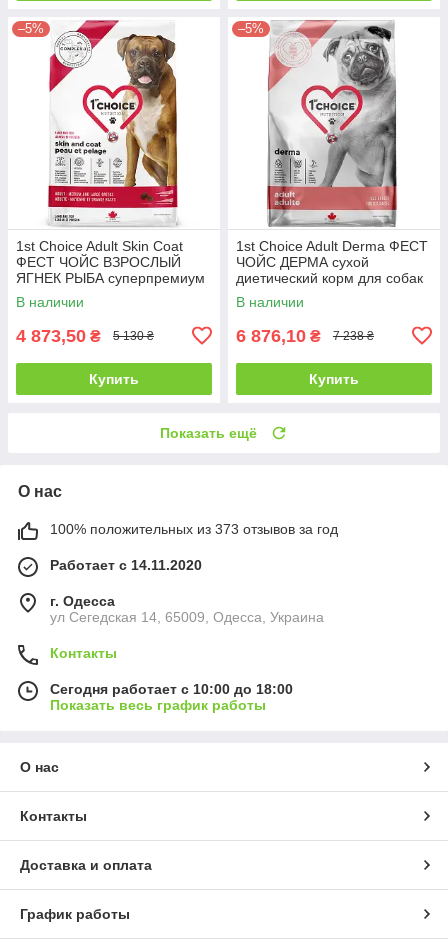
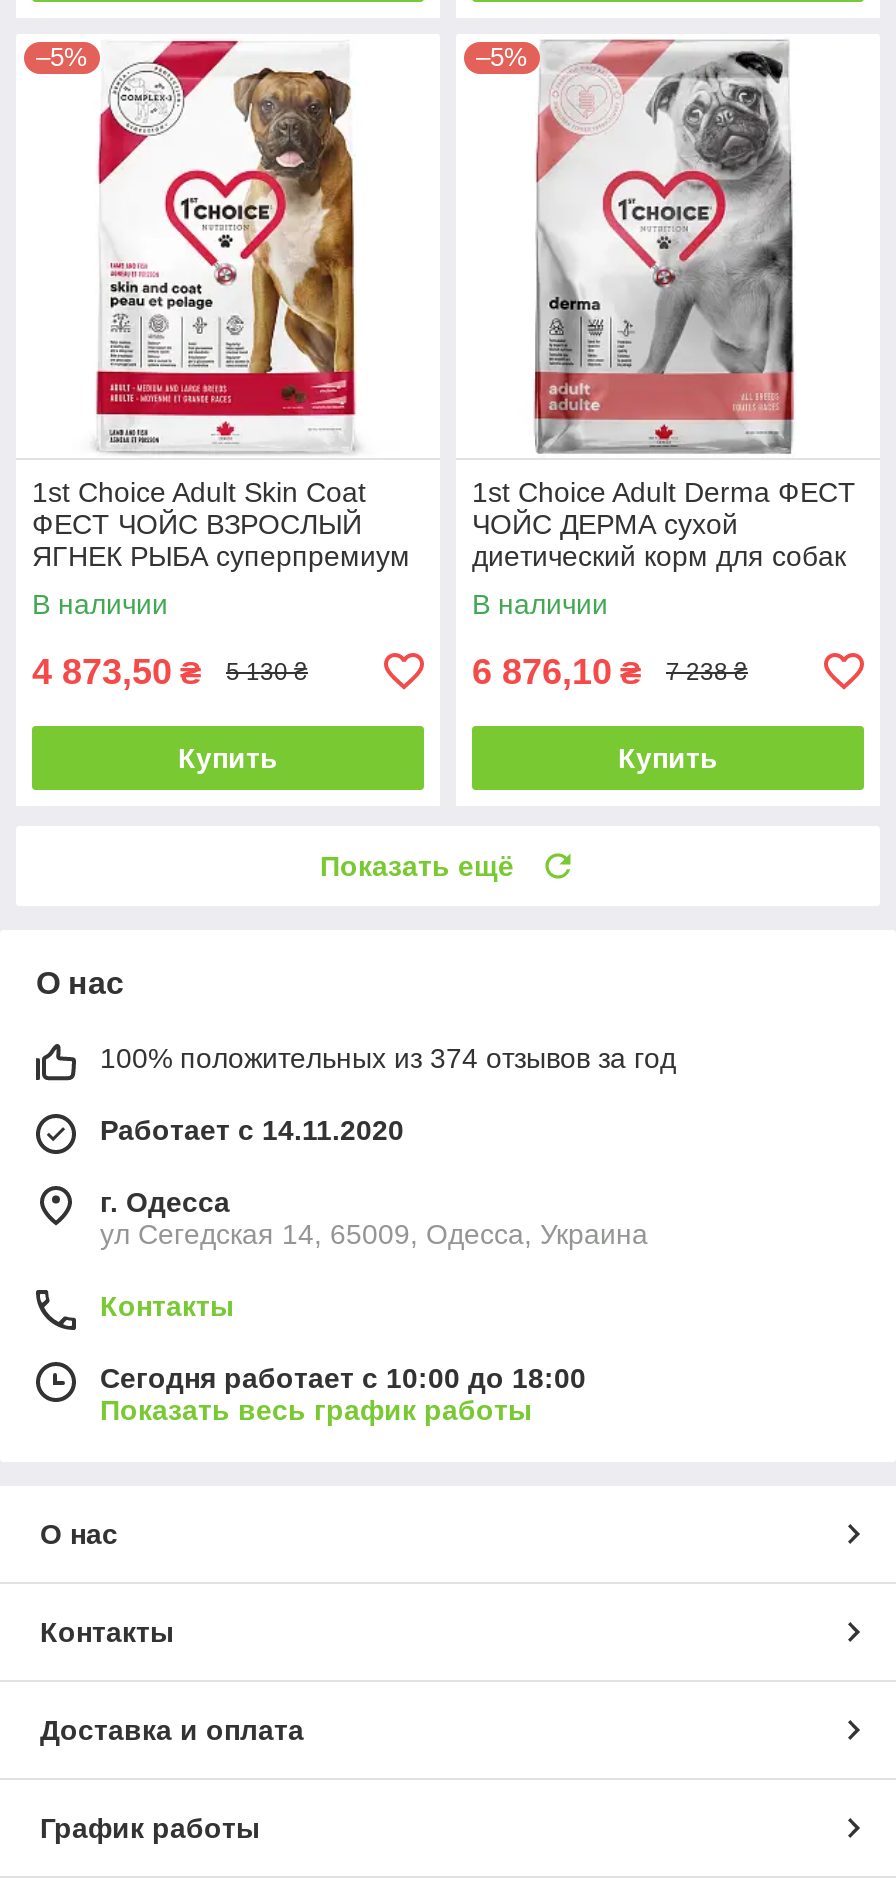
[50,521,338,537] 100% положительных из 373 отзывов за год -> [100,1042,676,1074] 100% положительных из 374 отзывов за год

